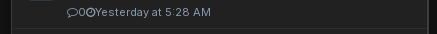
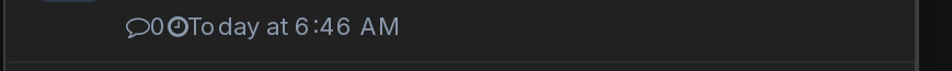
[95,5,211,19] Yesterday at 5:28 AM -> [187,11,400,42] Today at 6:46 AM

